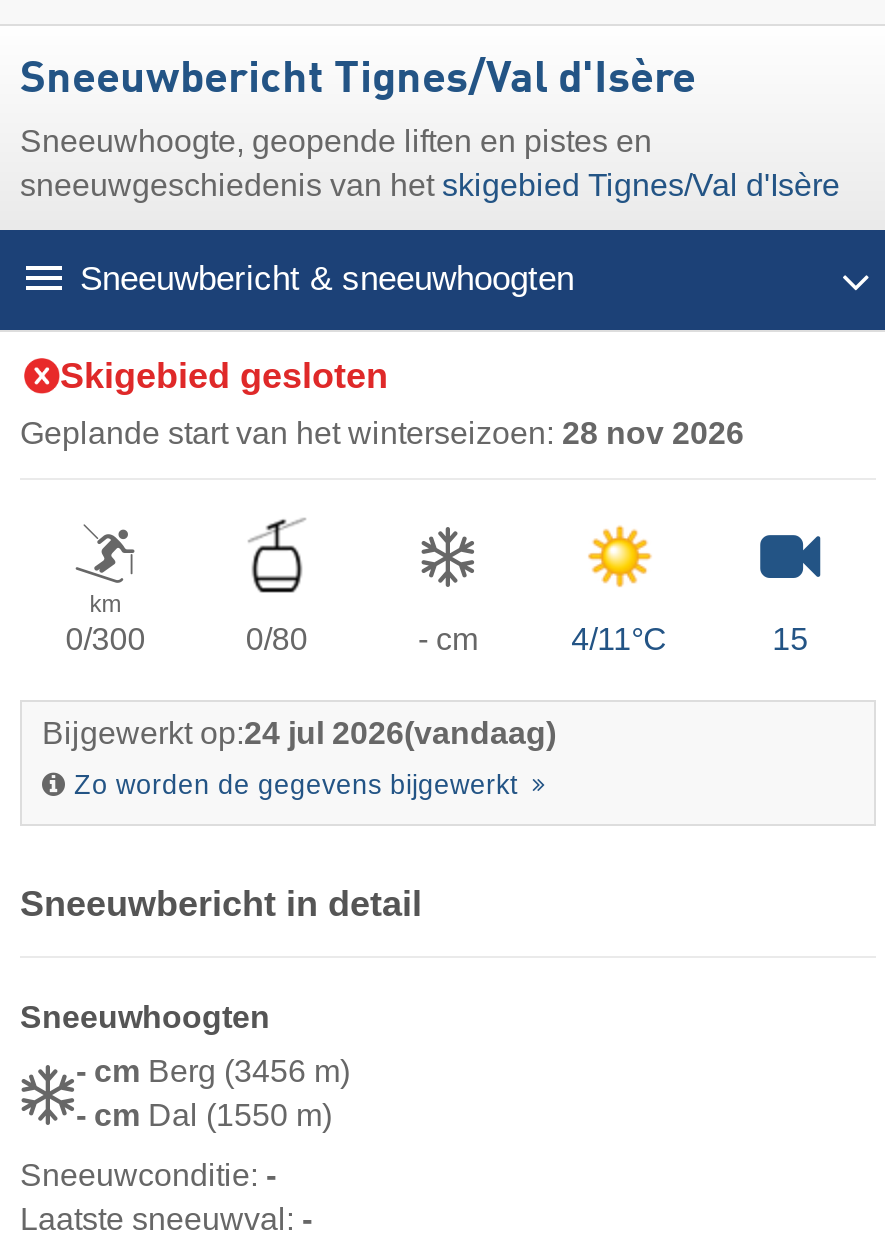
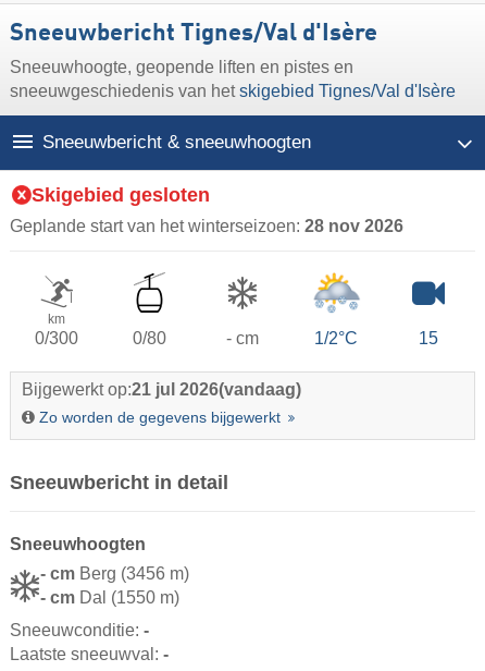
[571,520,667,656] [image] | 4/11°C -> [313,272,360,348] [image] | 1/2°C
[42,717,556,751] Bijgewerkt op:24 jul 2026(vandaag) -> [22,381,301,399] Bijgewerkt op:21 jul 2026(vandaag)

